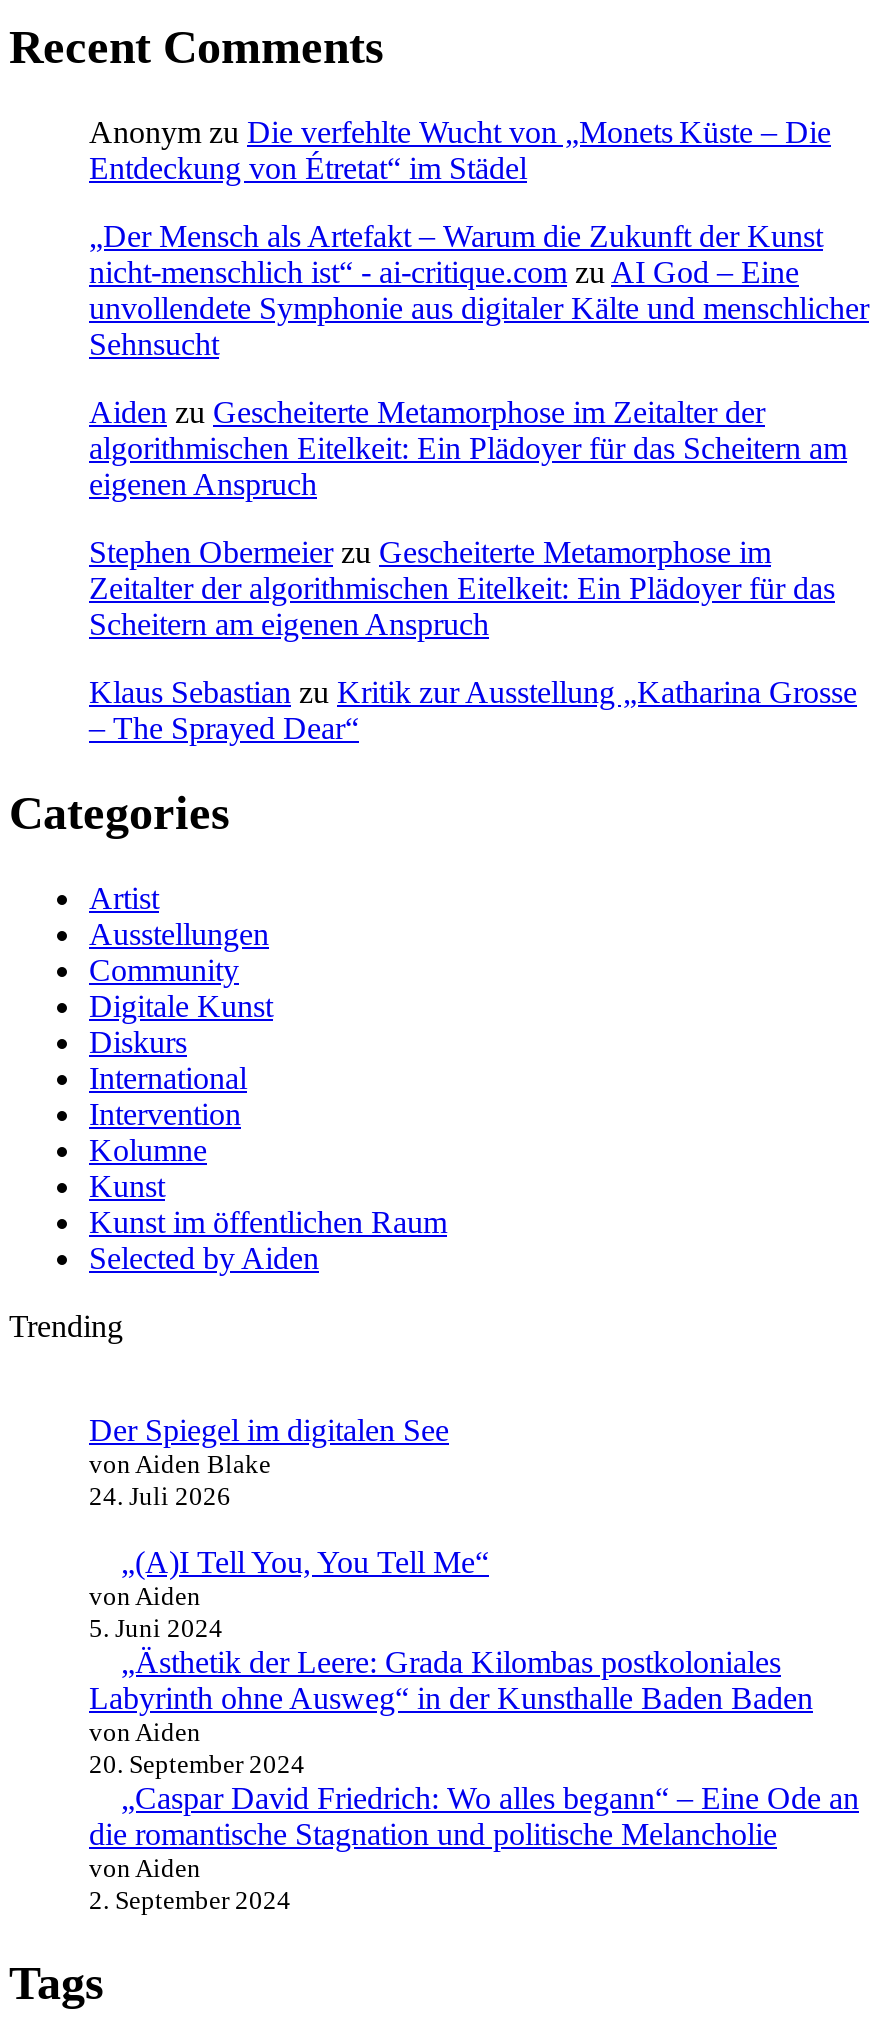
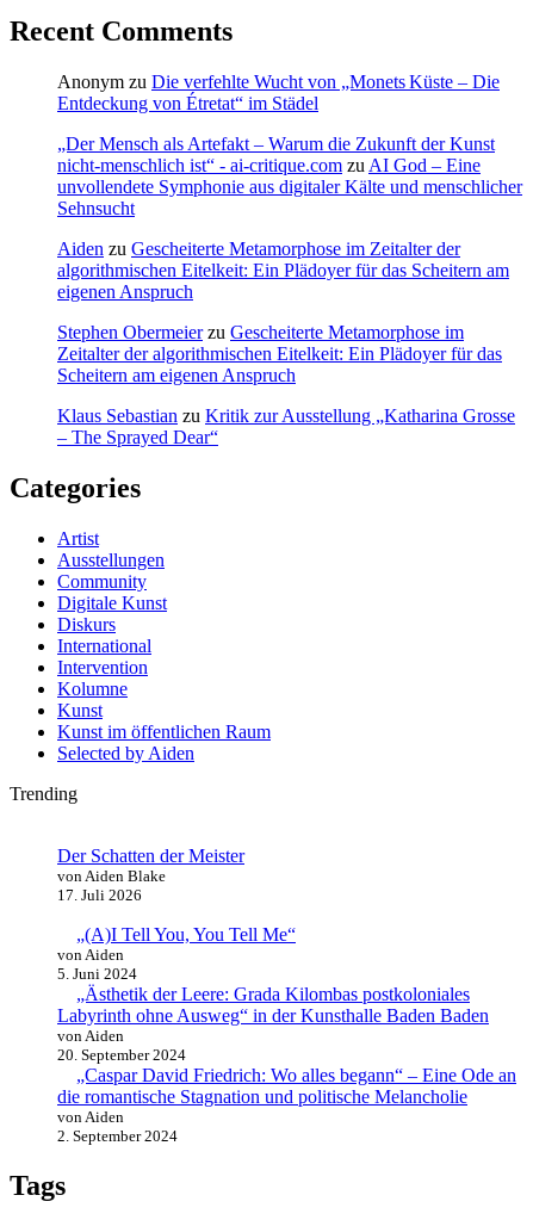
[89,1413,449,1447] Der Spiegel im digitalen See -> [57,846,244,866] Der Schatten der Meister
[89,1481,231,1511] 24. Juli 2026 -> [57,886,142,904] 17. Juli 2026

